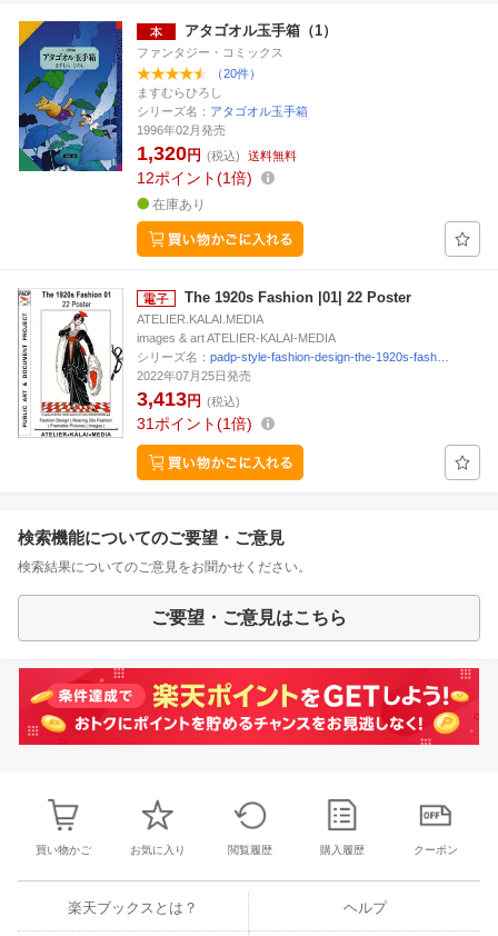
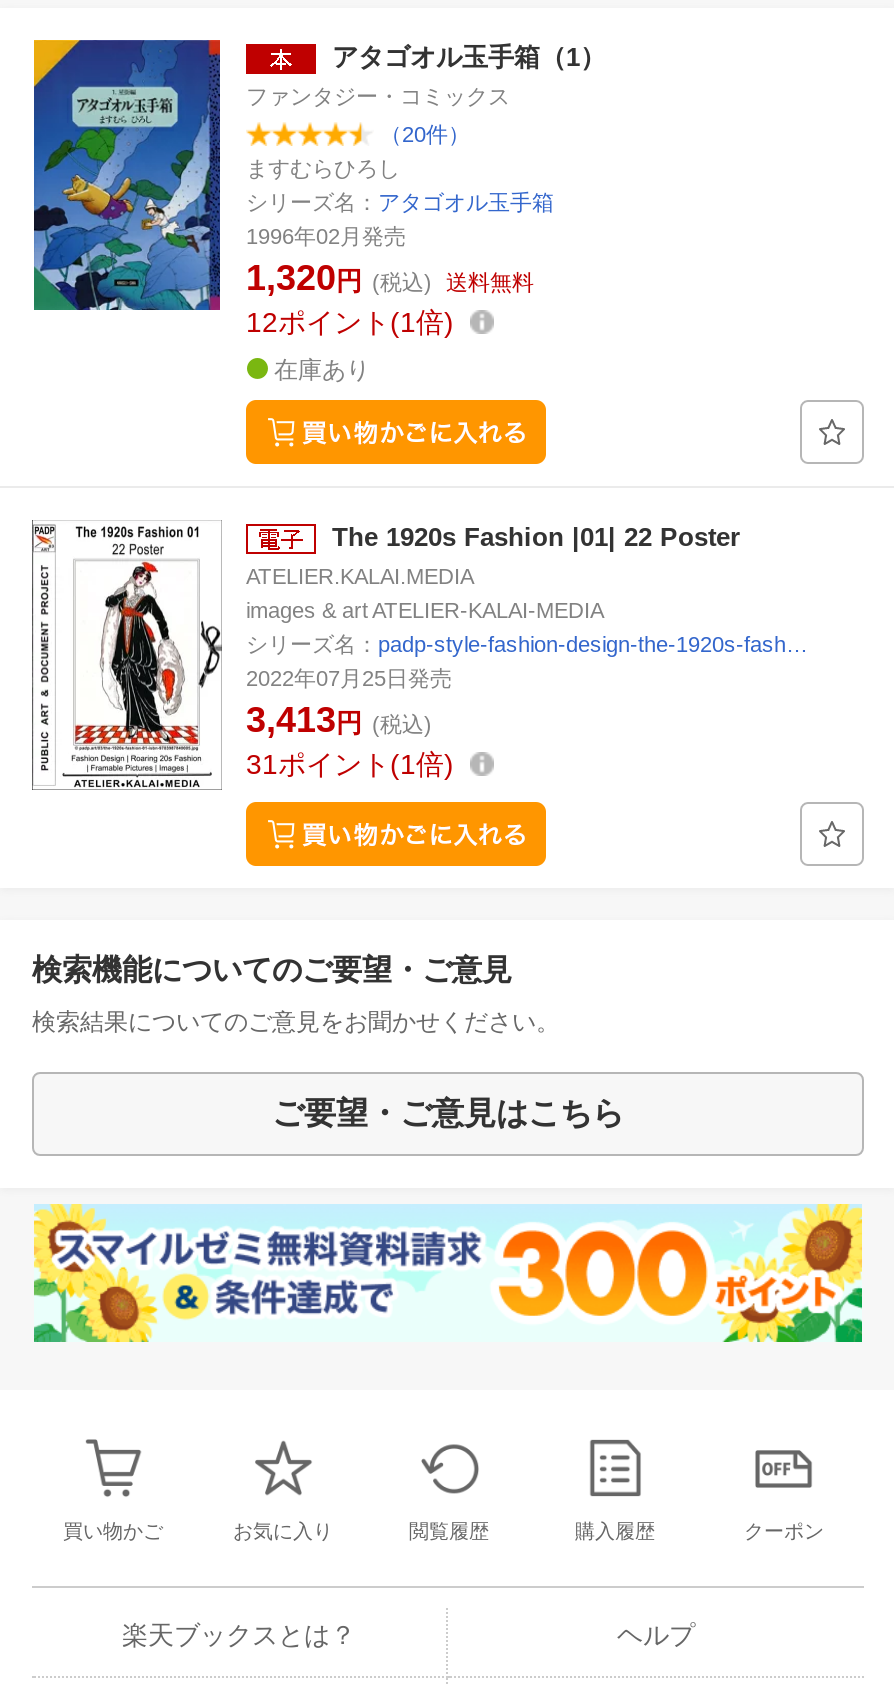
[18,667,480,746] [image] -> [32,1202,864,1344] [image]

